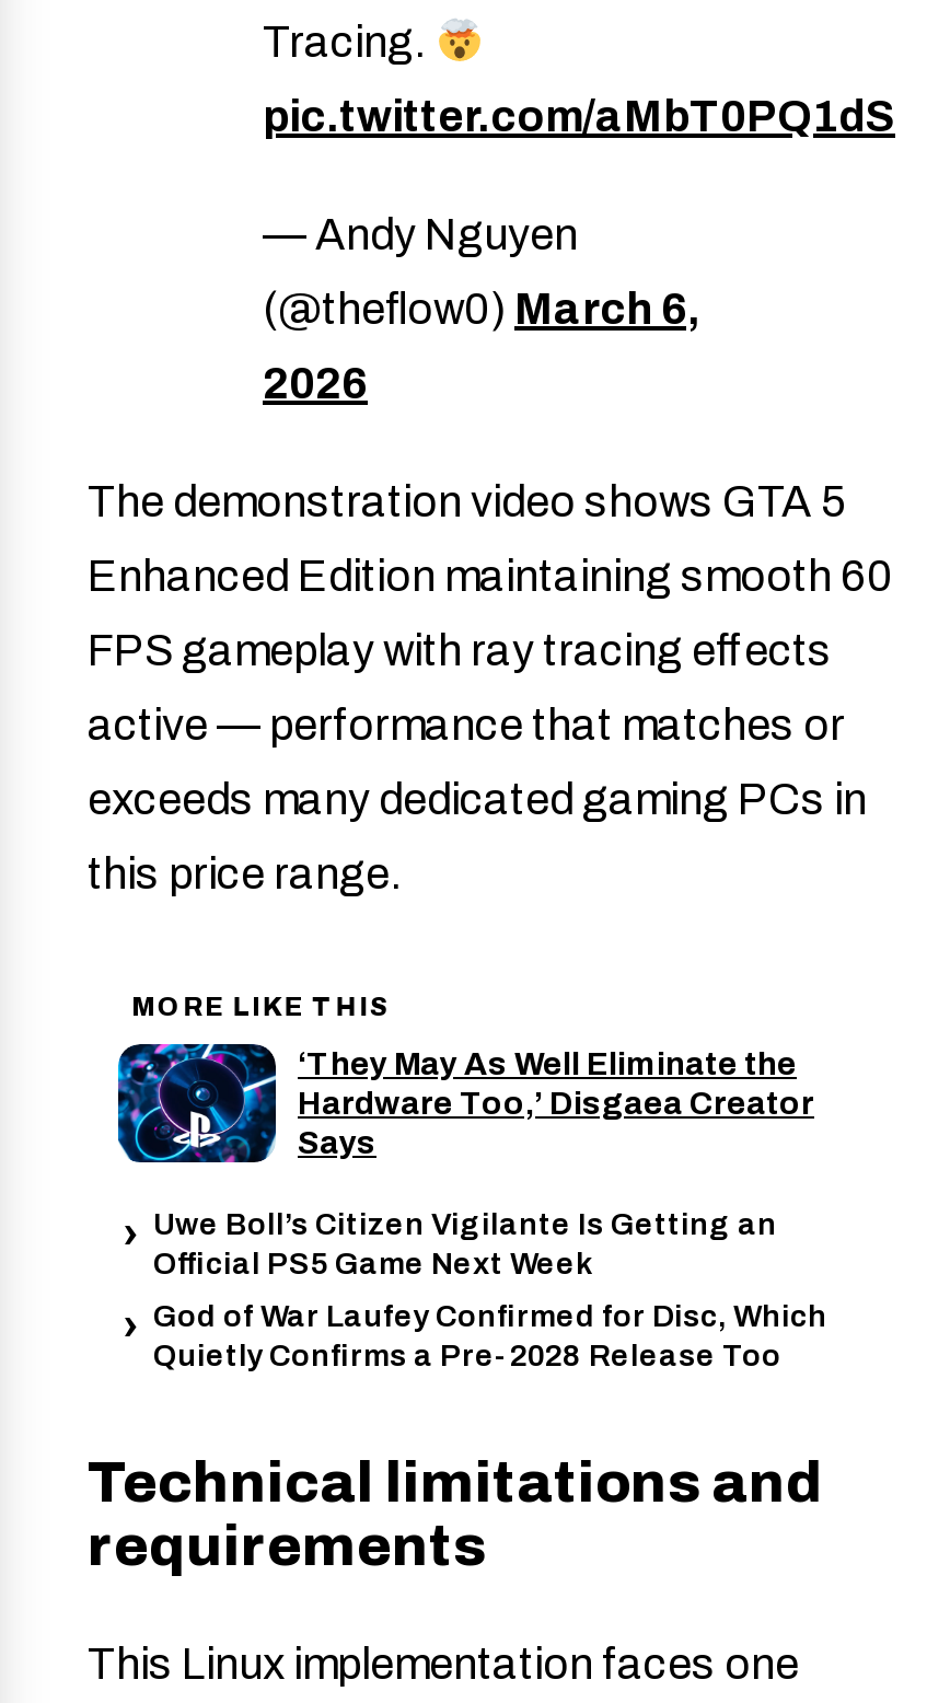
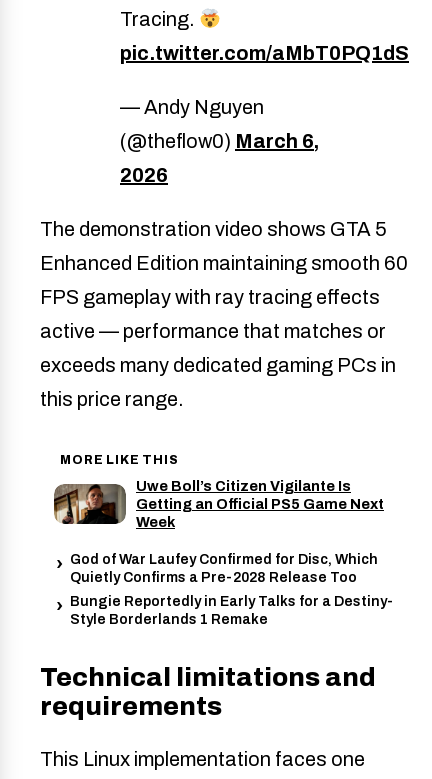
[116,1042,814,1281] [image] | ‘They May As Well Eliminate the | Hardware Too,’ Disgaea Creator | Says | Uwe Boll’s Citizen Vigilante Is Getting an | Official PS5 Game Next Week -> [53,477,384,530] [image] | Uwe Boll’s Citizen Vigilante Is | Getting an Official PS5 Game Next | Week
moved [153,1301,827,1373] -> [70,552,378,585]: God of War Laufey Confirmed for Disc, Which | Quietly Confirms a Pre-2028 Release Too
none -> [70,594,393,627] Bungie Reportedly in Early Talks for a Destiny- | Style Borderlands 1 Remake

